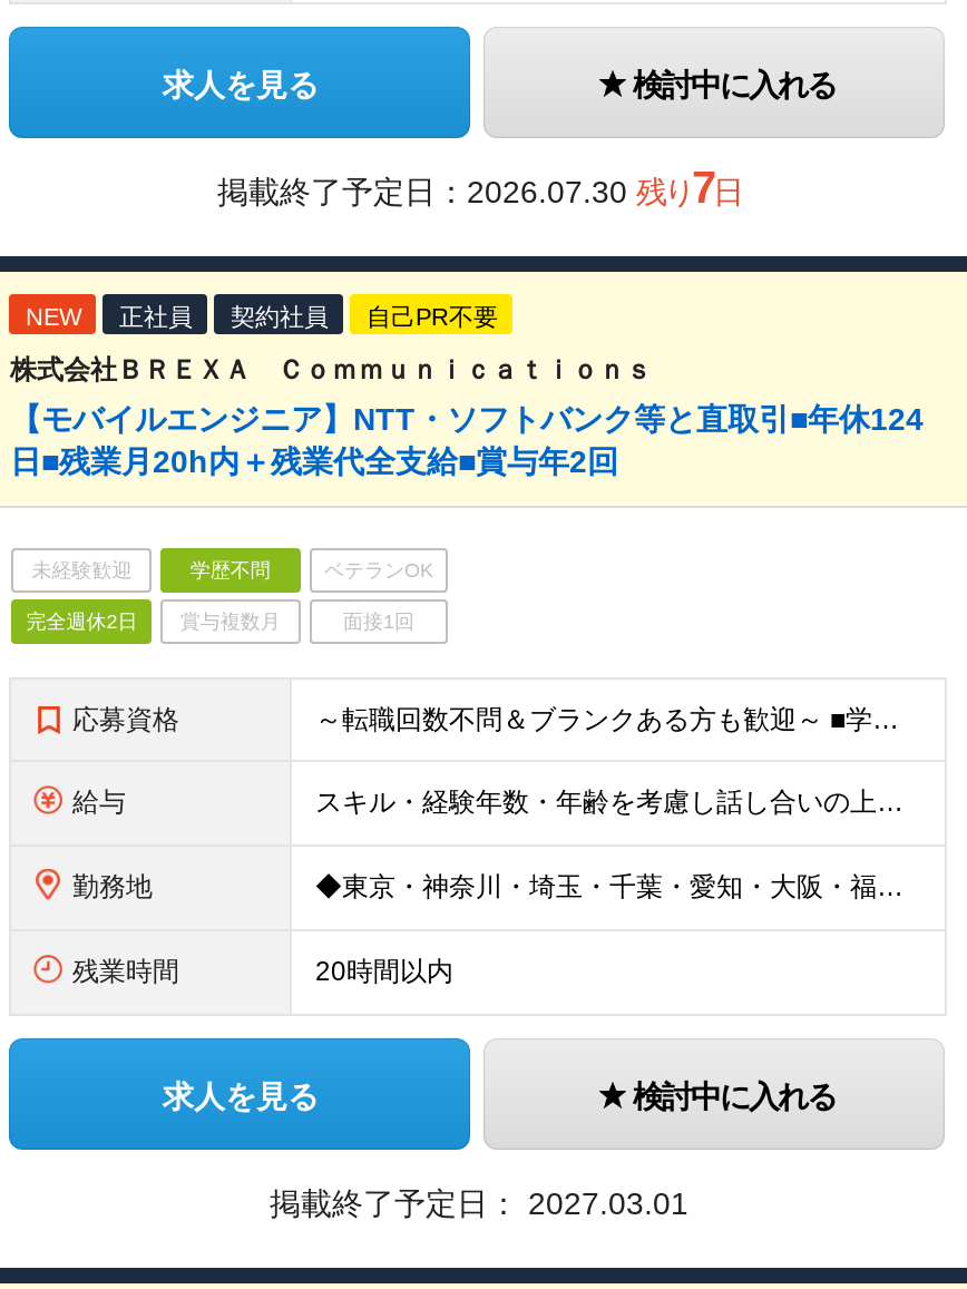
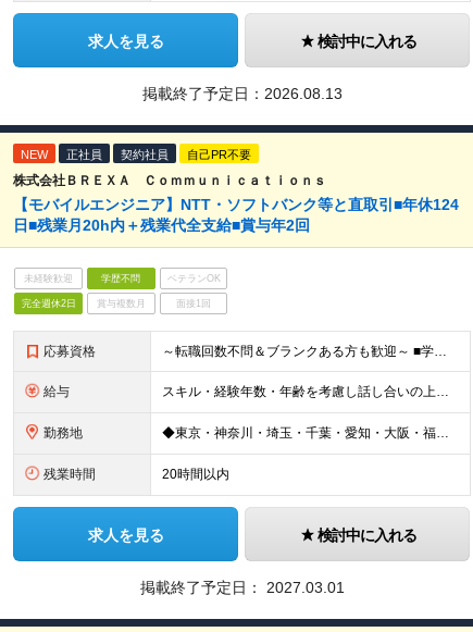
[217,163,741,212] 掲載終了予定日：2026.07.30 残り7日 -> [142,85,343,102] 掲載終了予定日：2026.08.13

